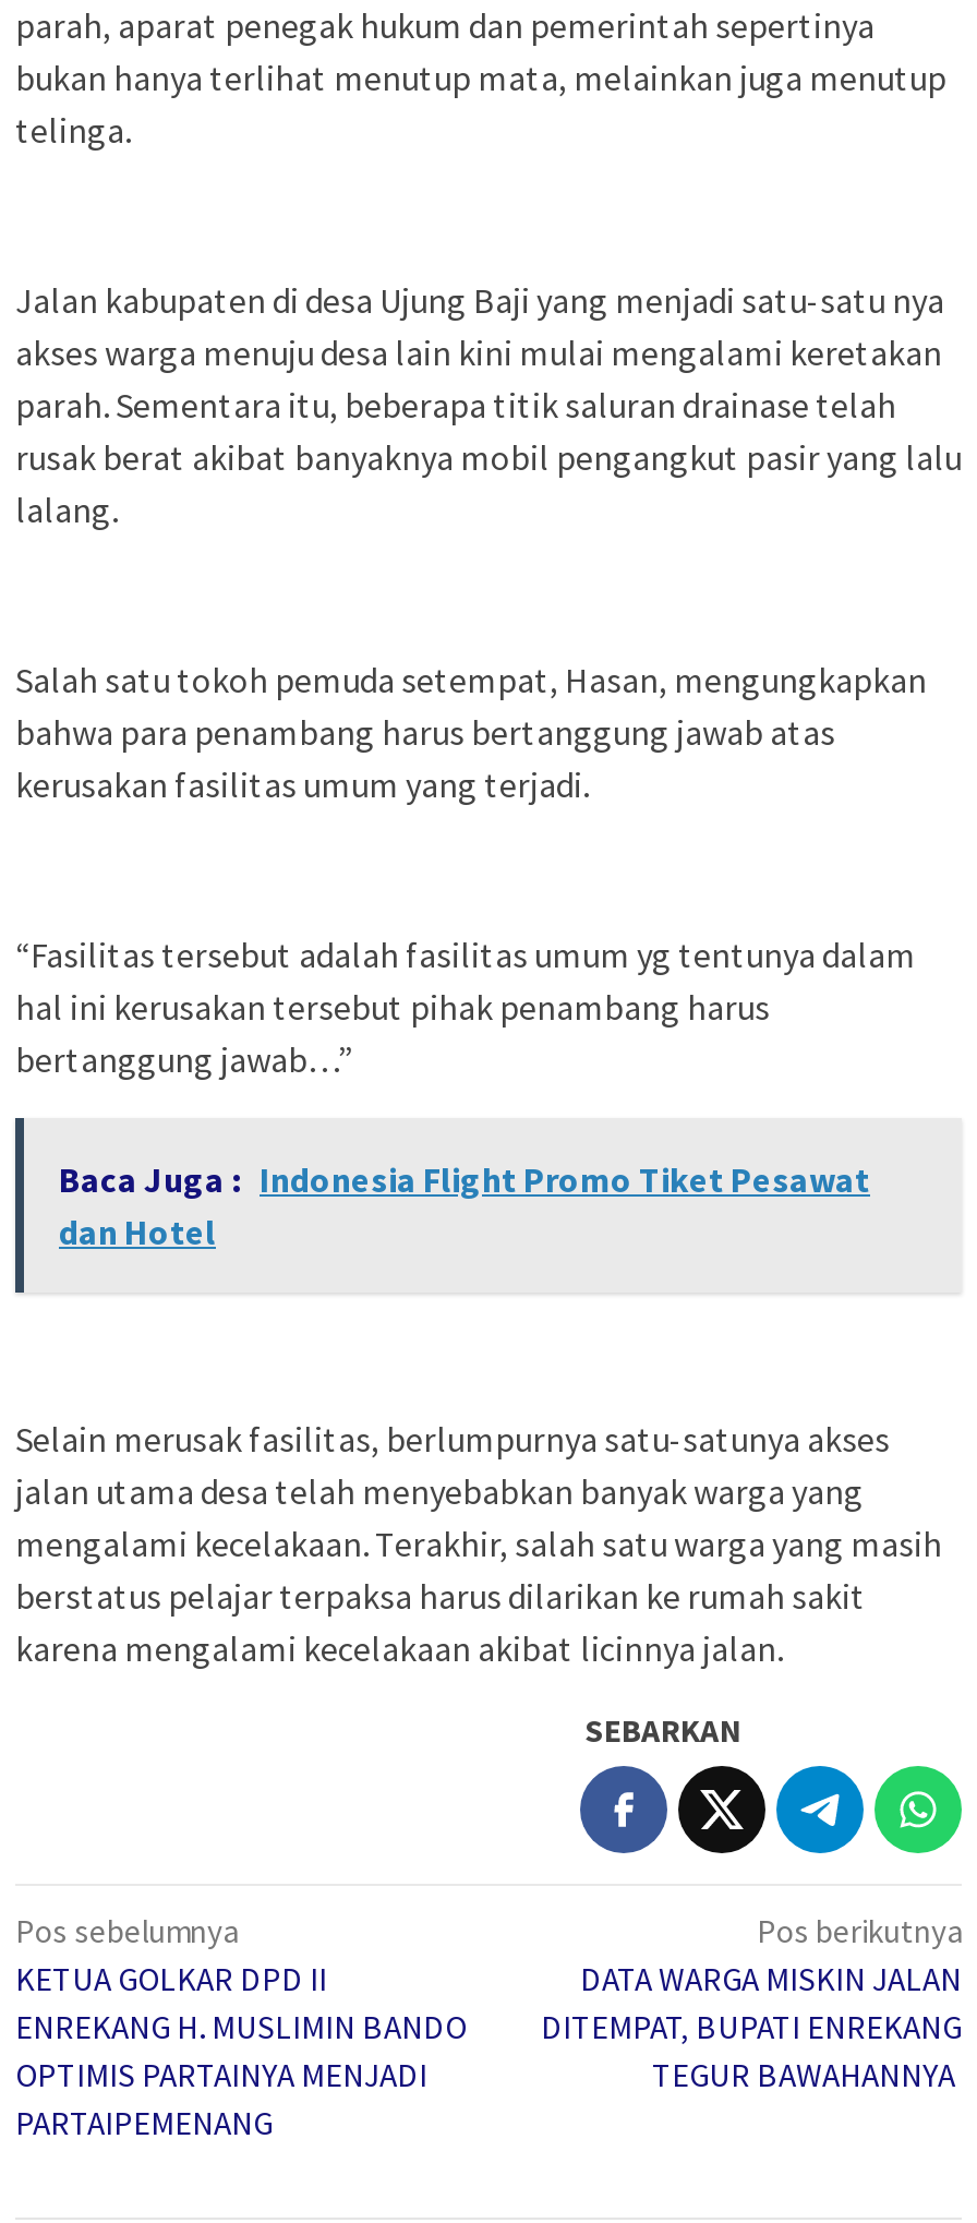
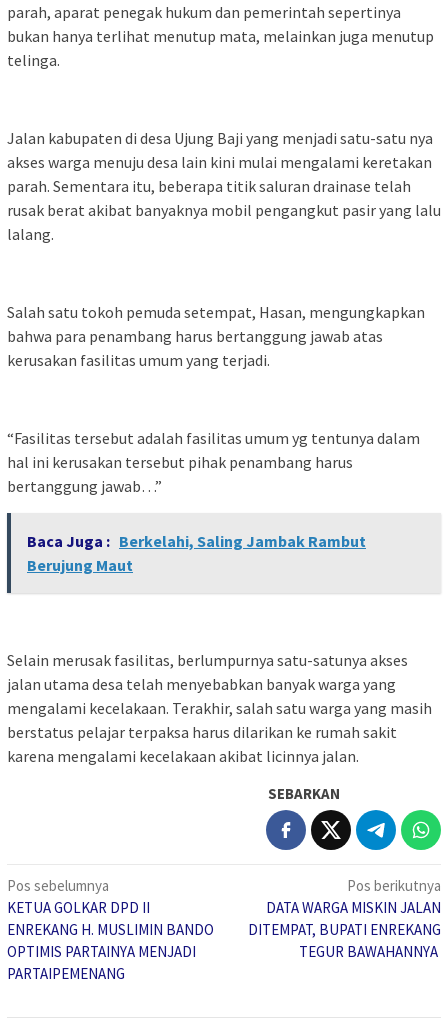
[59,1159,870,1255] Baca Juga : Indonesia Flight Promo Tiket Pesawat | dan Hotel -> [27,531,366,575] Baca Juga : Berkelahi, Saling Jambak Rambut | Berujung Maut

